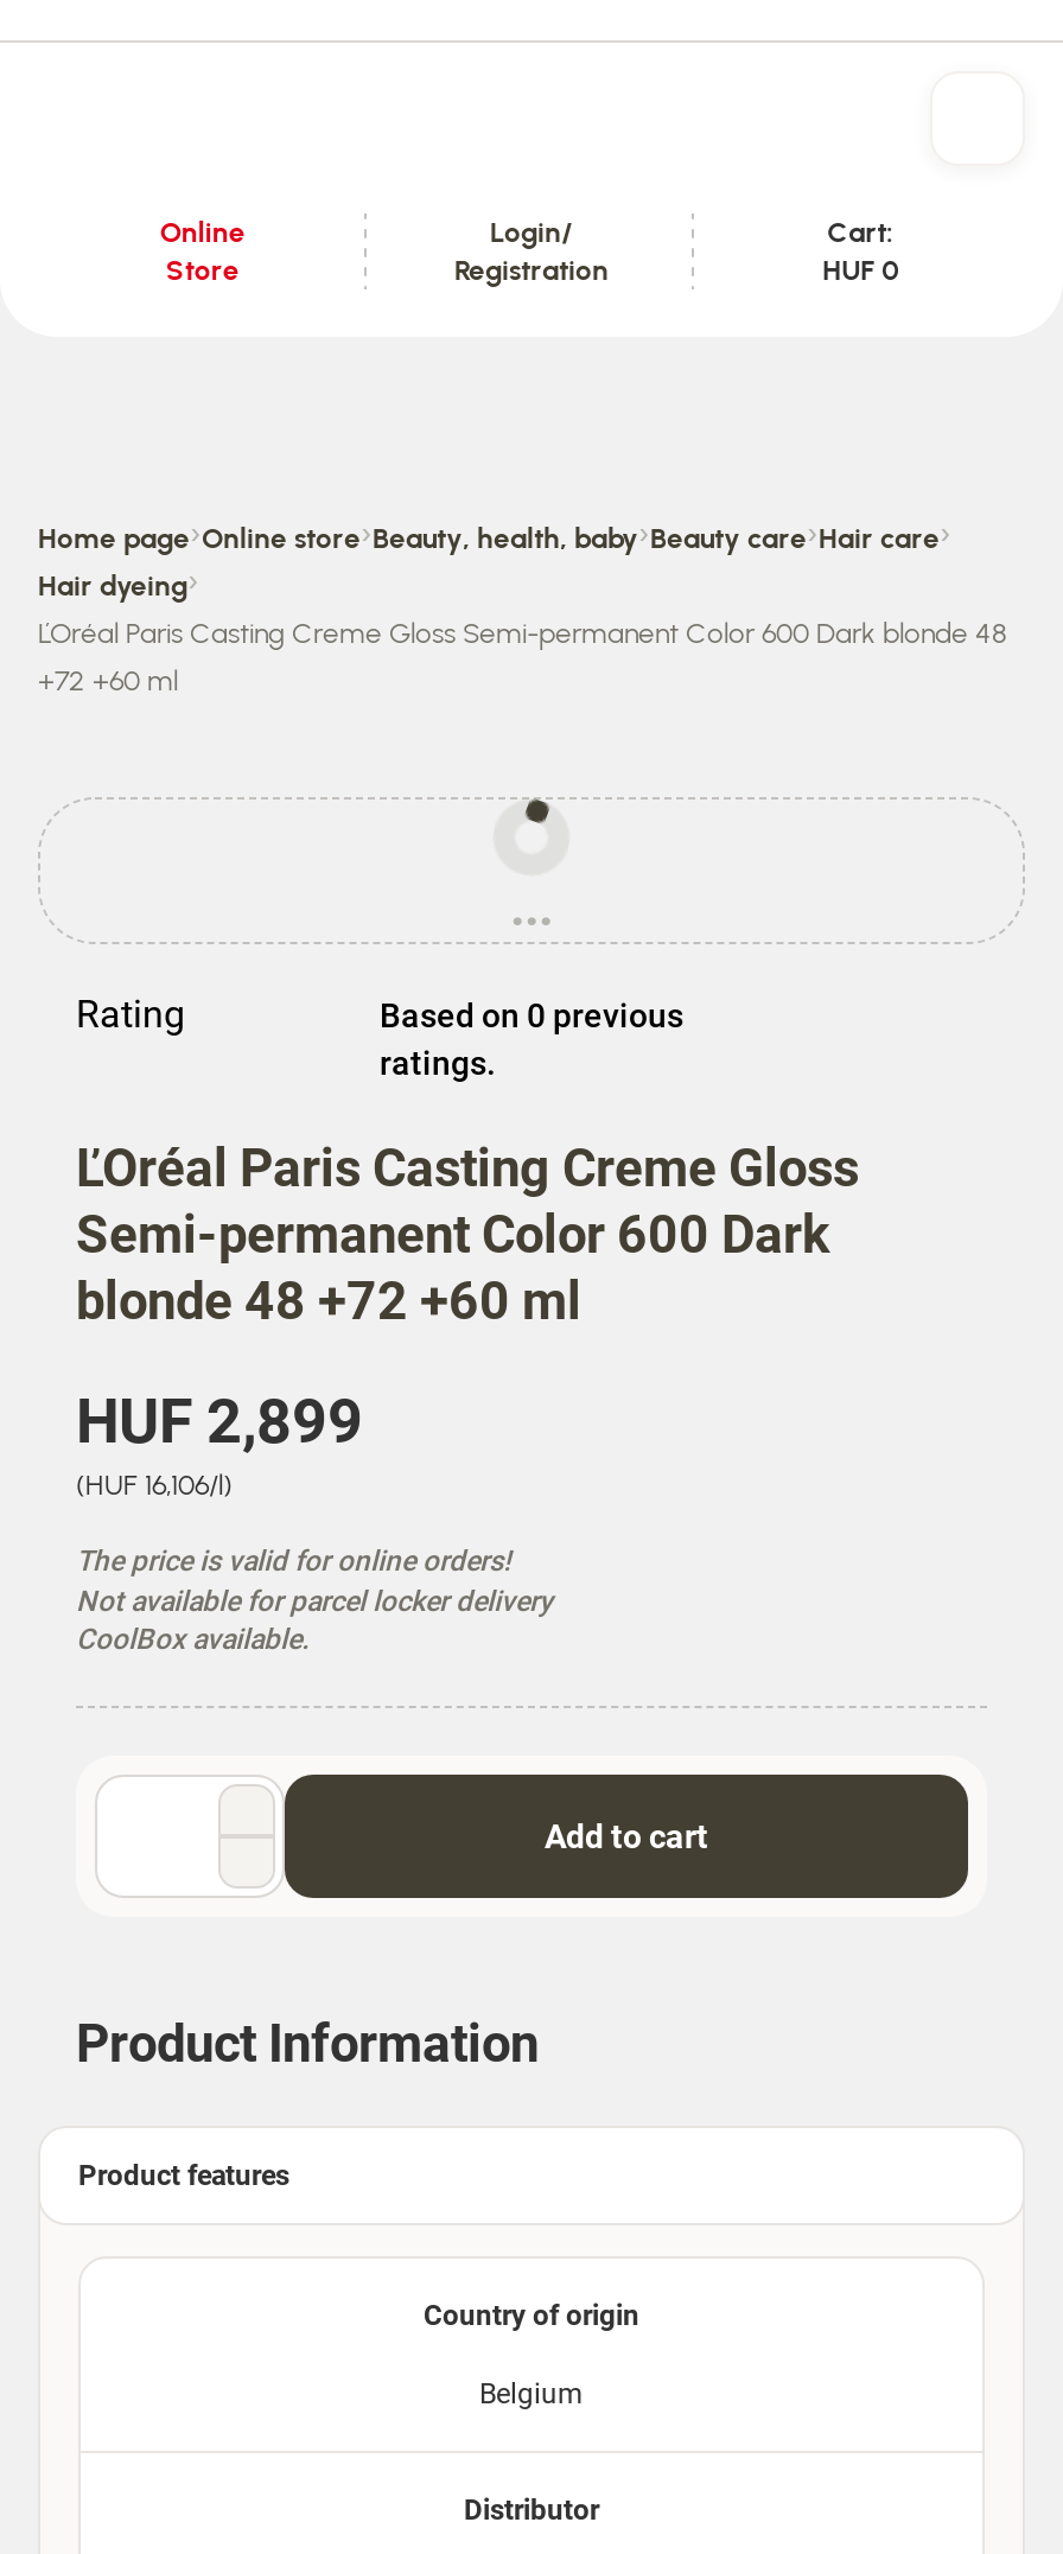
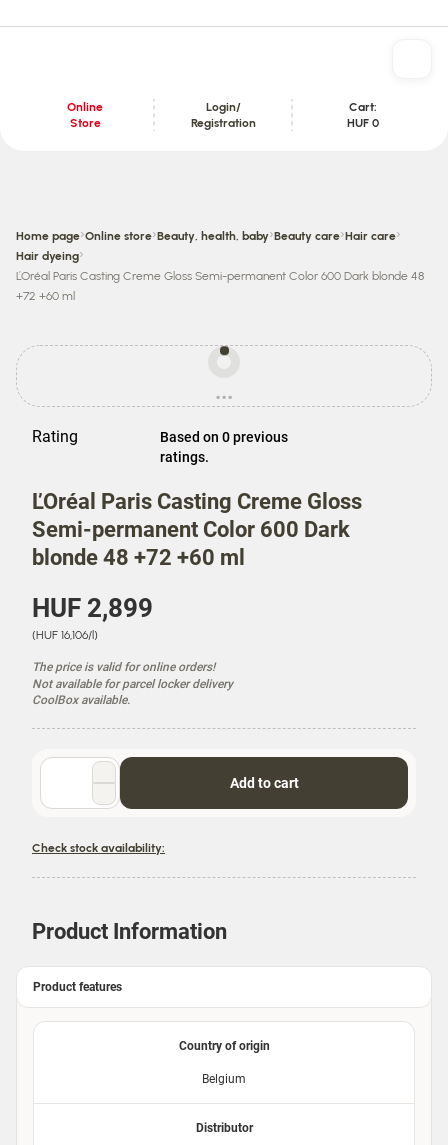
none -> [32,841,165,855] Check stock availability:

